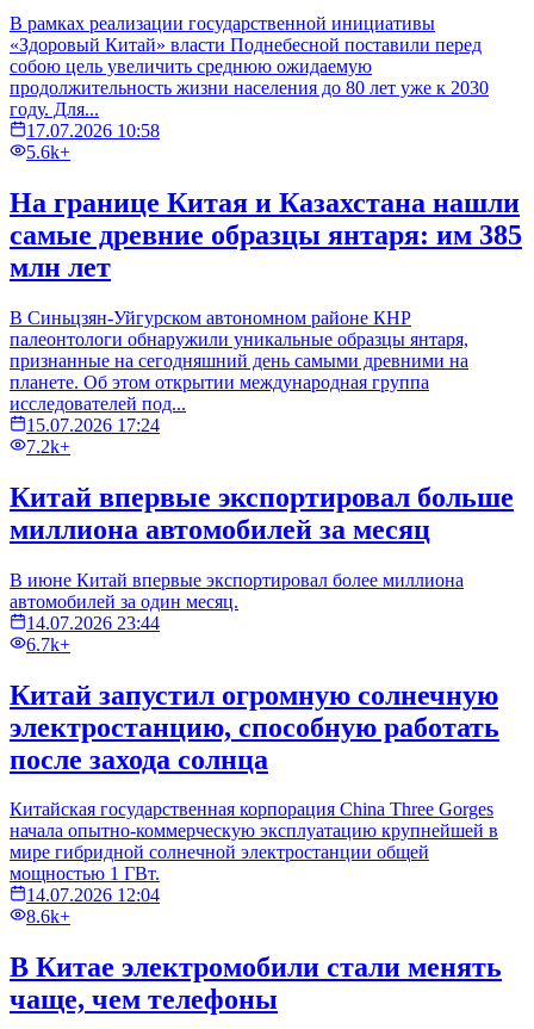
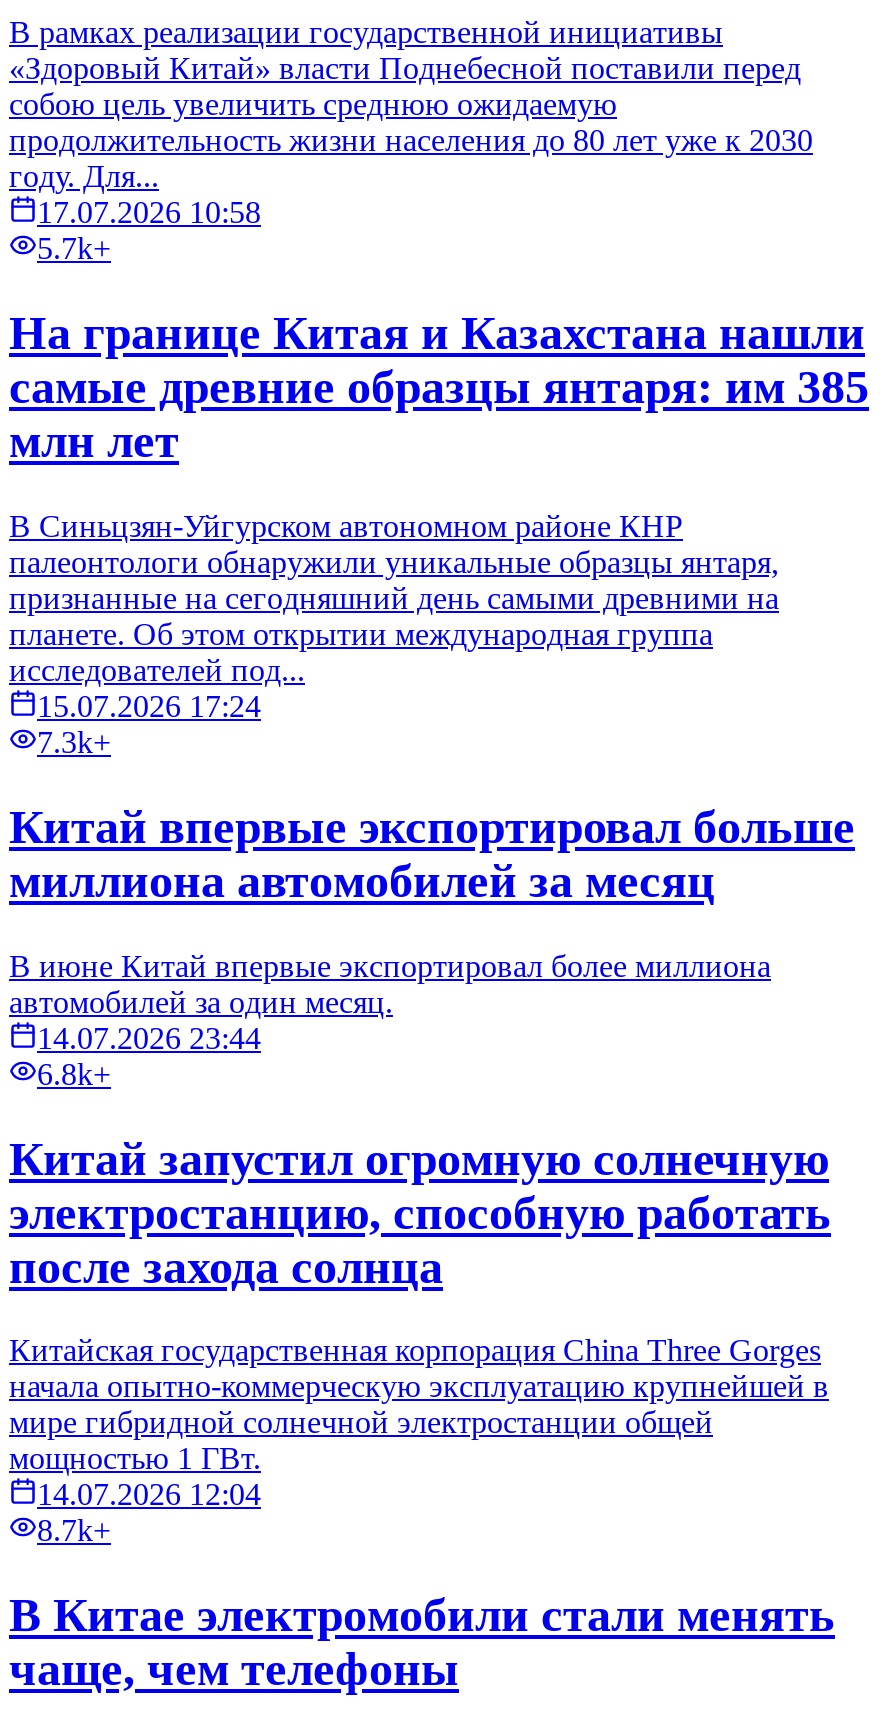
[26,142,70,162] 5.6k+ -> [37,231,111,265] 5.7k+
[26,436,70,456] 7.2k+ -> [37,725,111,759] 7.3k+
[26,634,70,654] 6.7k+ -> [37,1056,111,1090] 6.8k+
[26,907,70,927] 8.6k+ -> [37,1514,111,1548] 8.7k+

